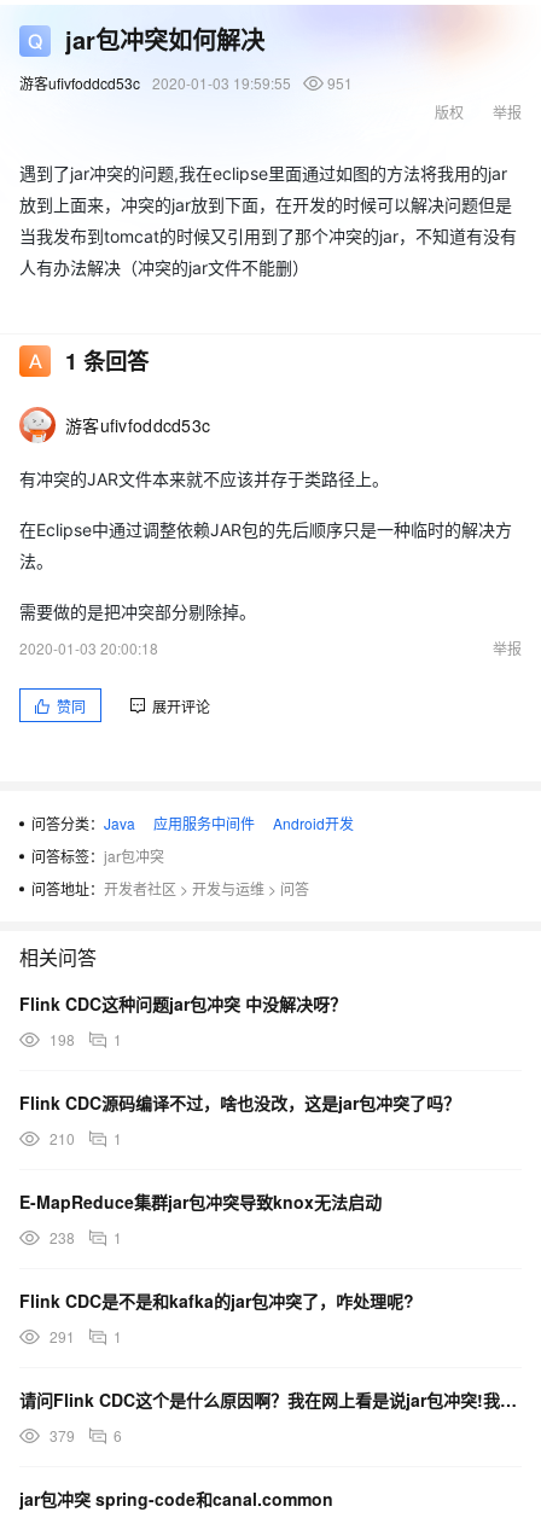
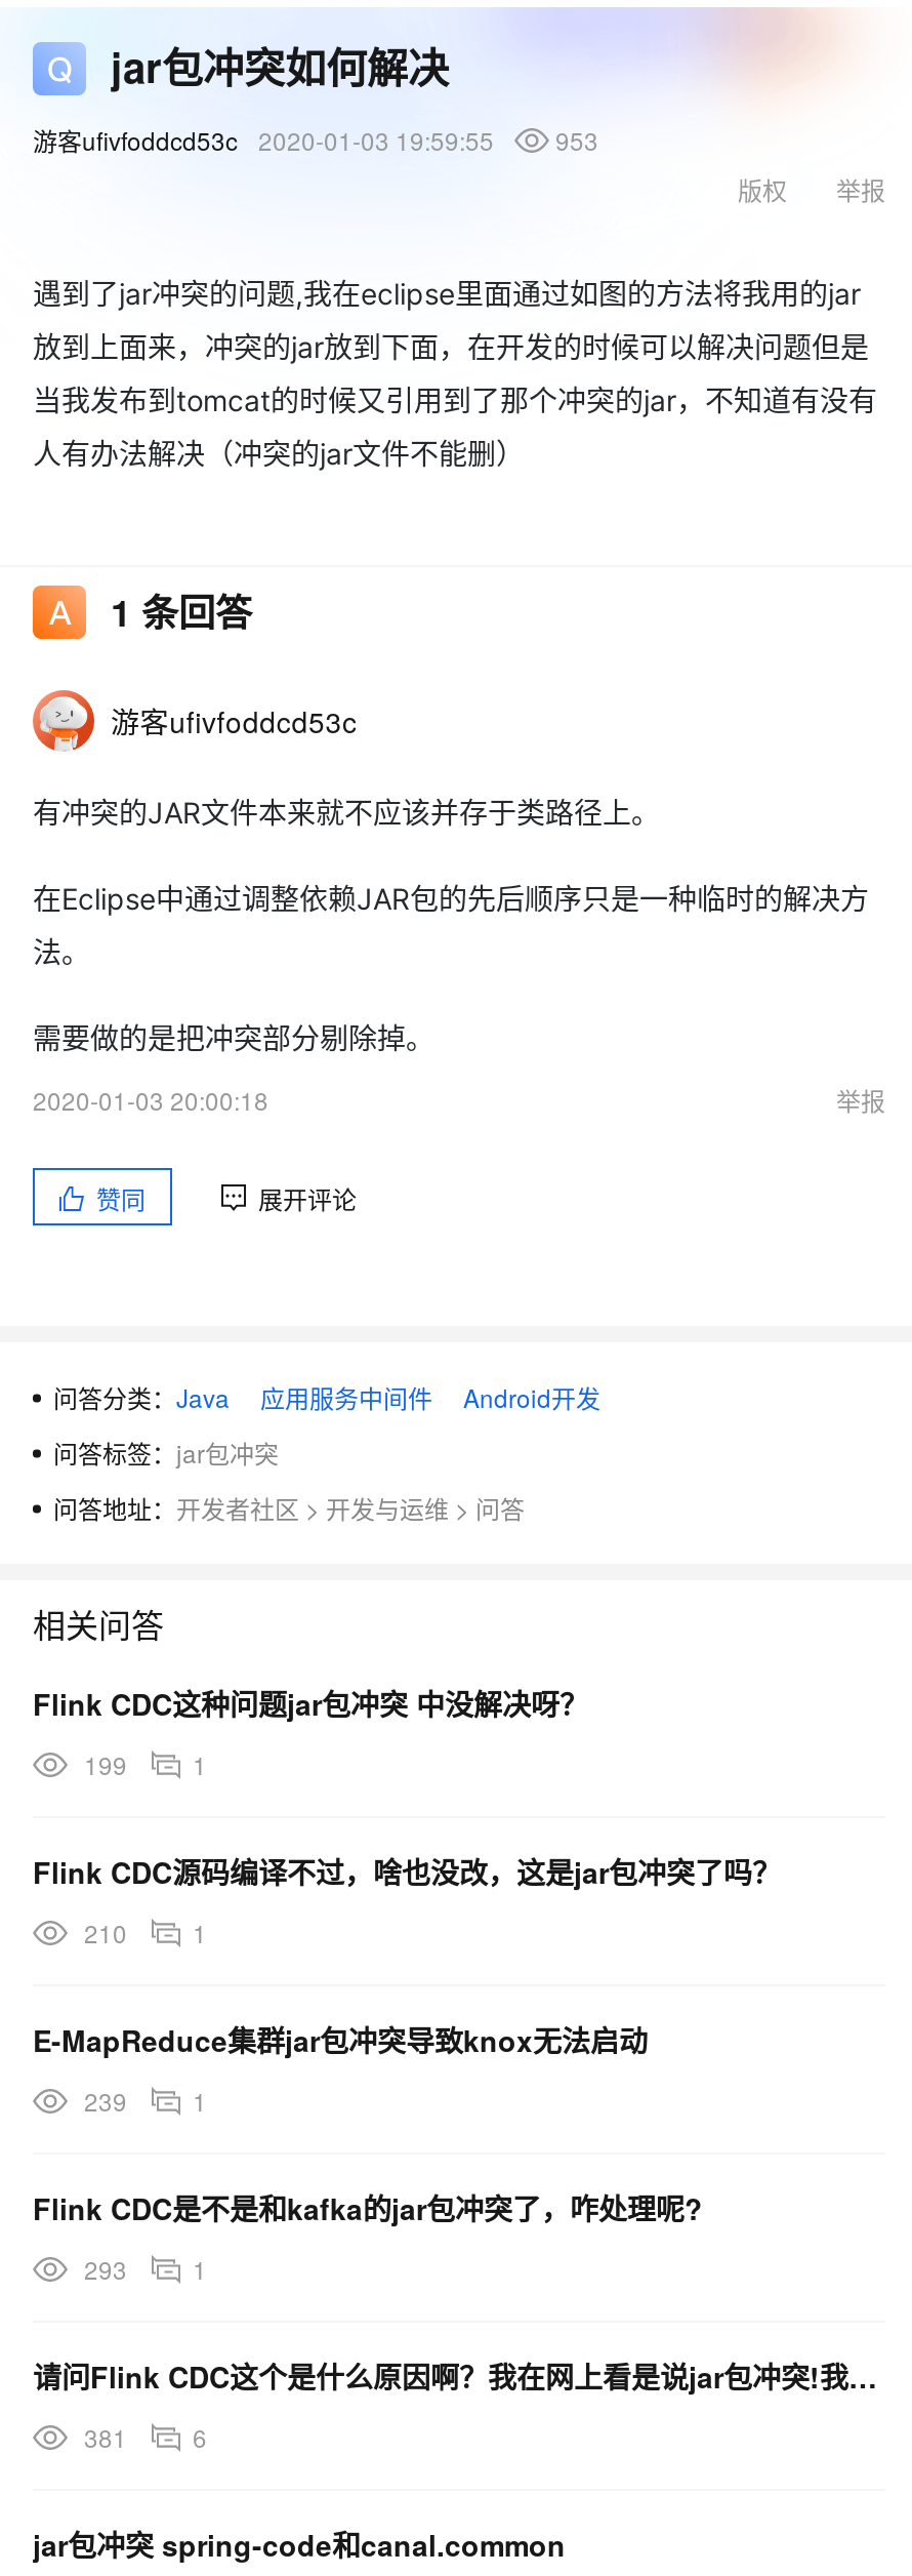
[19,72,353,93] 游客ufivfoddcd53c 2020-01-03 19:59:55 951 -> [33,122,598,157] 游客ufivfoddcd53c 2020-01-03 19:59:55 953
[50,1029,122,1049] 198 1 -> [84,1746,207,1781] 199 1
[50,1227,122,1247] 238 1 -> [84,2083,207,2118] 239 1
[50,1326,122,1347] 291 1 -> [84,2251,207,2286] 293 1
[50,1425,122,1446] 379 6 -> [84,2419,207,2454] 381 6

